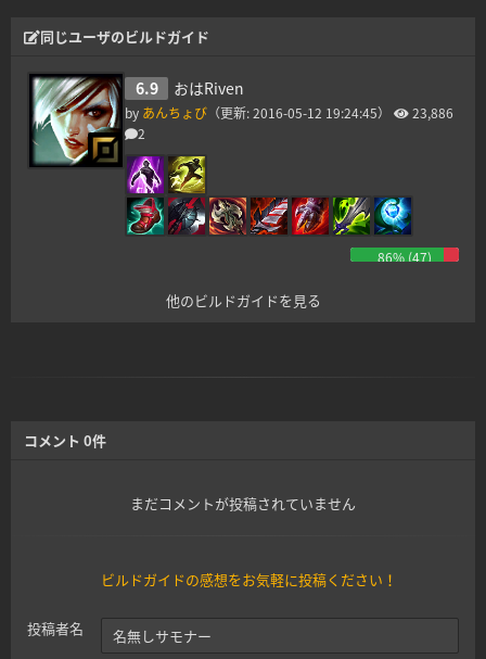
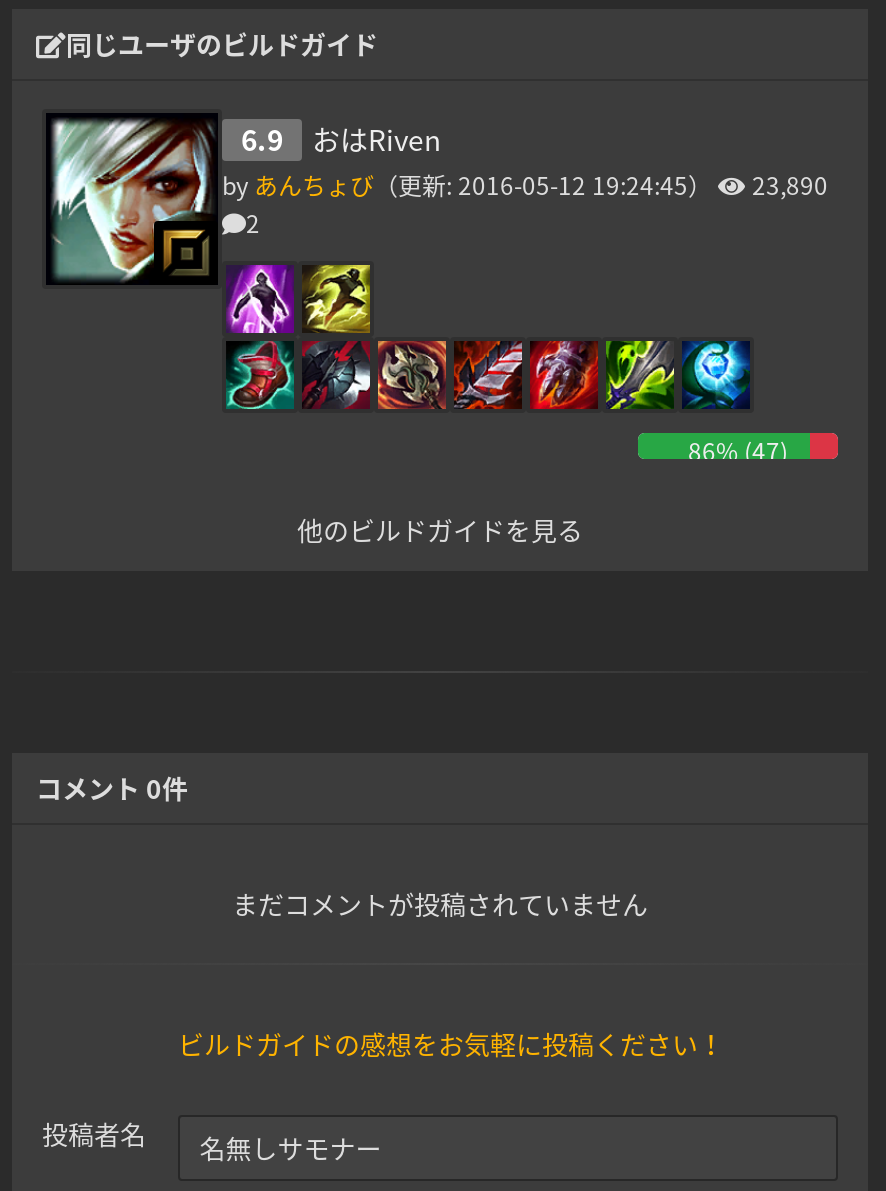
[125,103,453,123] by あんちょび（更新: 2016-05-12 19:24:45） 23,886 -> [222,167,828,203] by あんちょび（更新: 2016-05-12 19:24:45） 23,890

